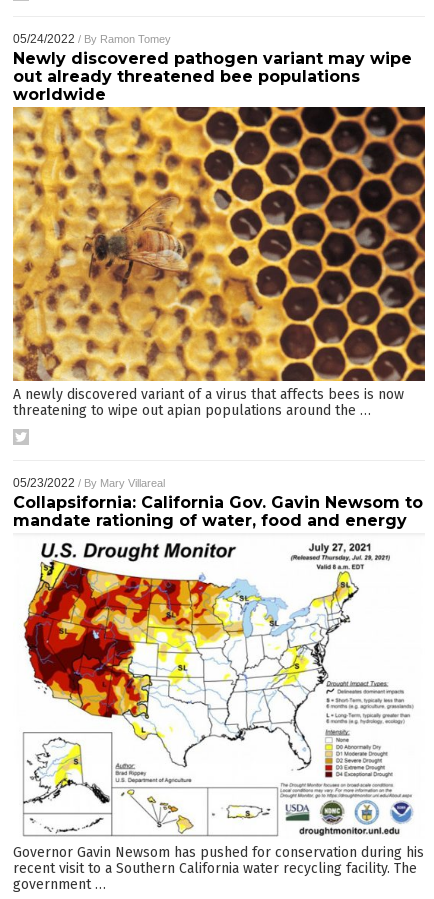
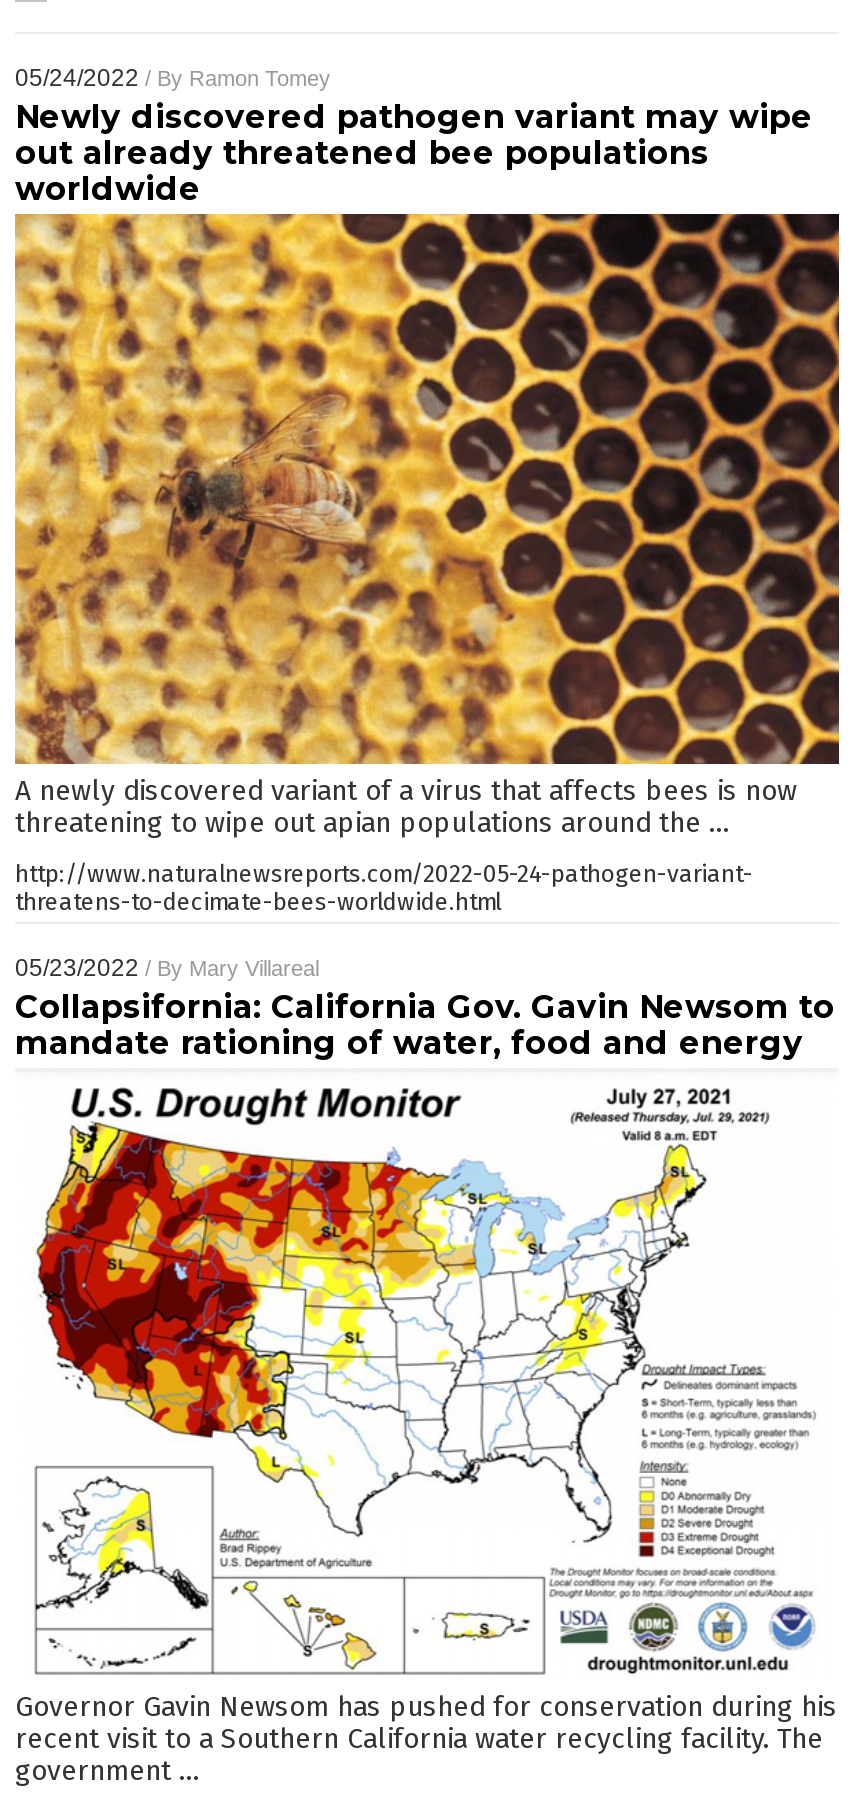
none -> [15,860,753,916] http://www.naturalnewsreports.com/2022-05-24-pathogen-variant- | threatens-to-decimate-bees-worldwide.html

